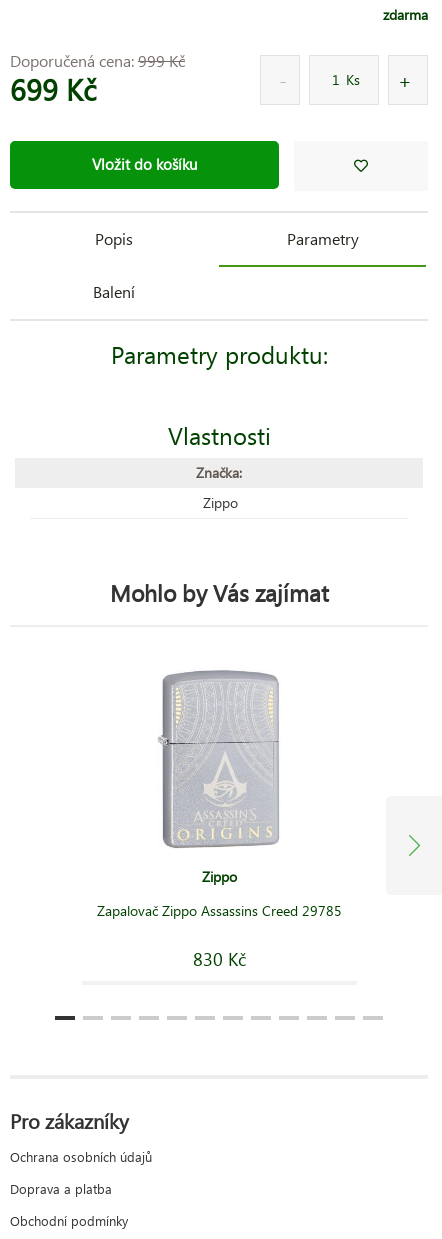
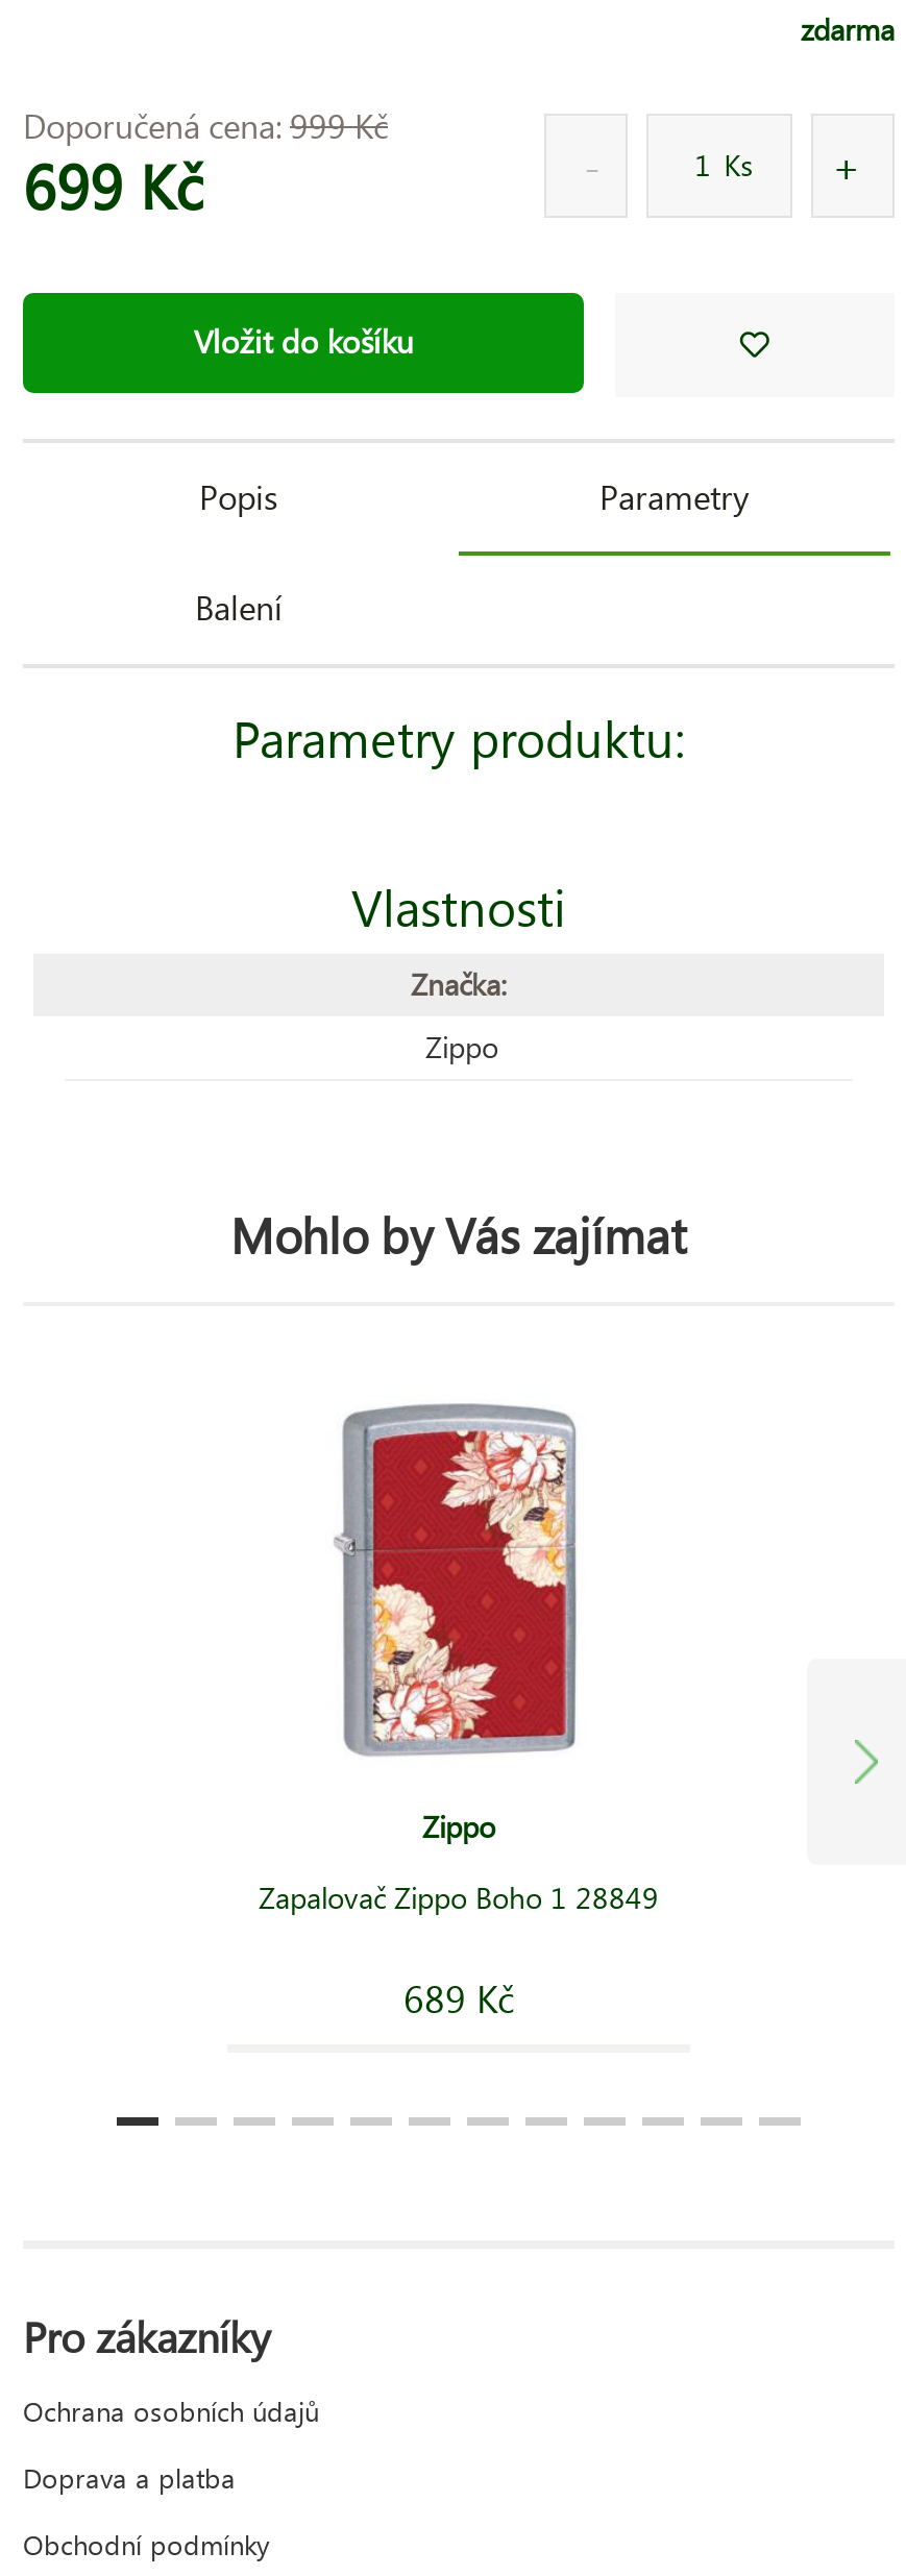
[162,670,280,849] [image] -> [342,1398,584,1767] [image]
[96,901,341,920] Zapalovač Zippo Assassins Creed 29785 -> [259,1877,659,1916] Zapalovač Zippo Boho 1 28849
[192,946,245,971] 830 Kč -> [403,1971,514,2023] 689 Kč

